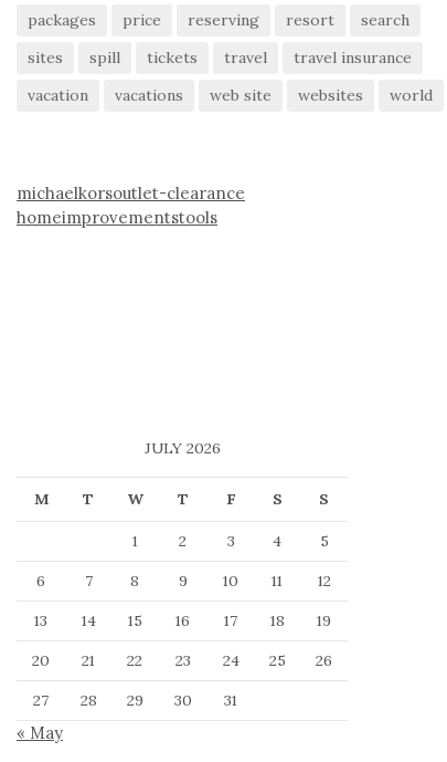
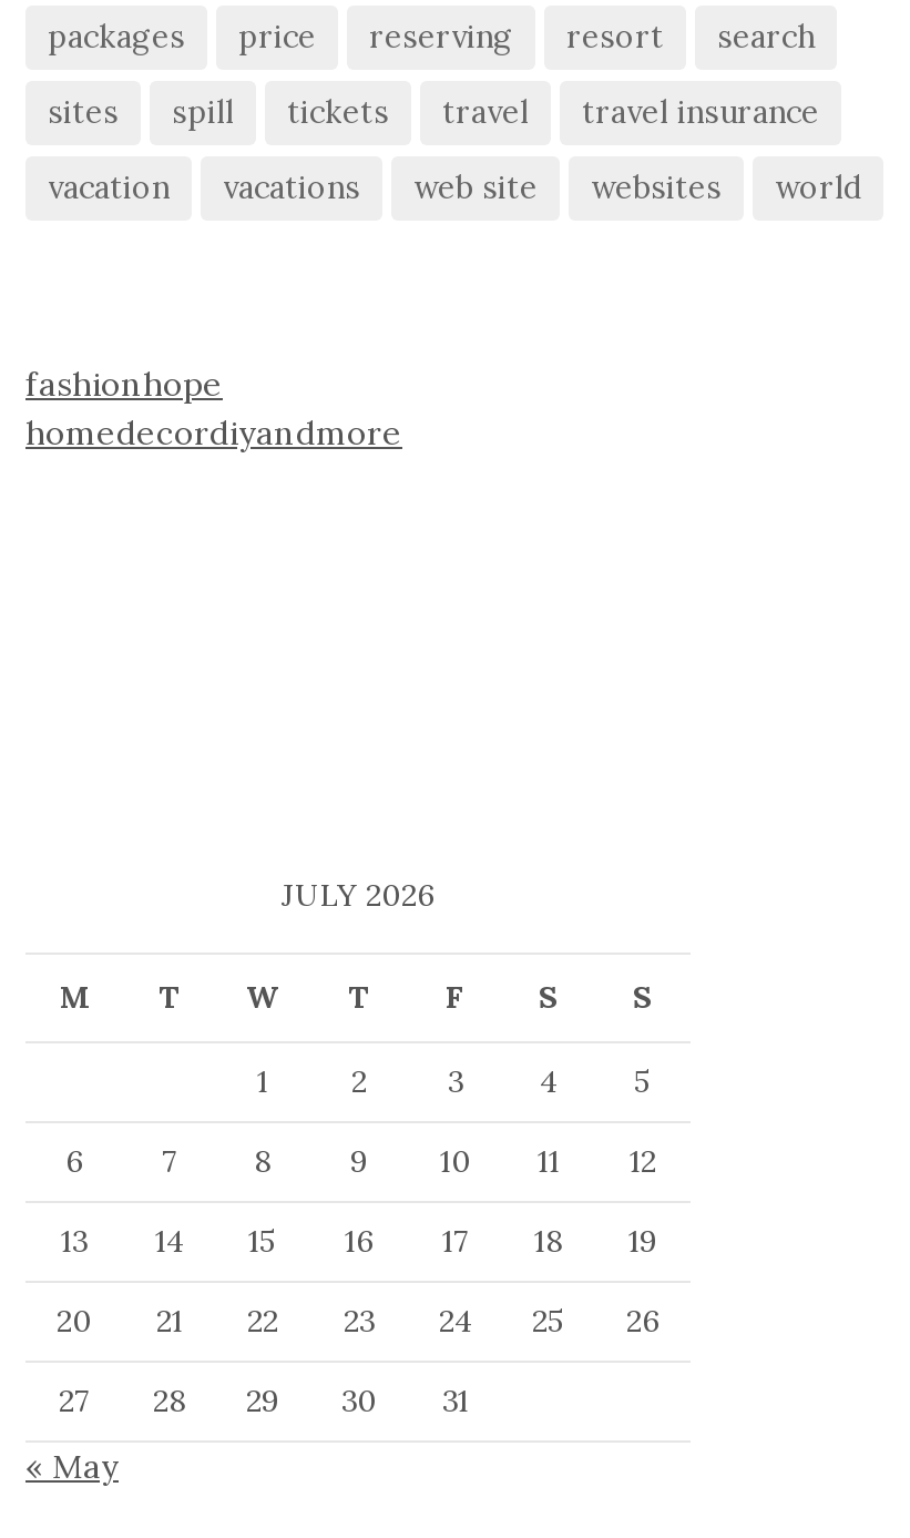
[17,182,245,227] michaelkorsoutlet-clearance | homeimprovementstools -> [25,362,402,453] fashionhope | homedecordiyandmore

